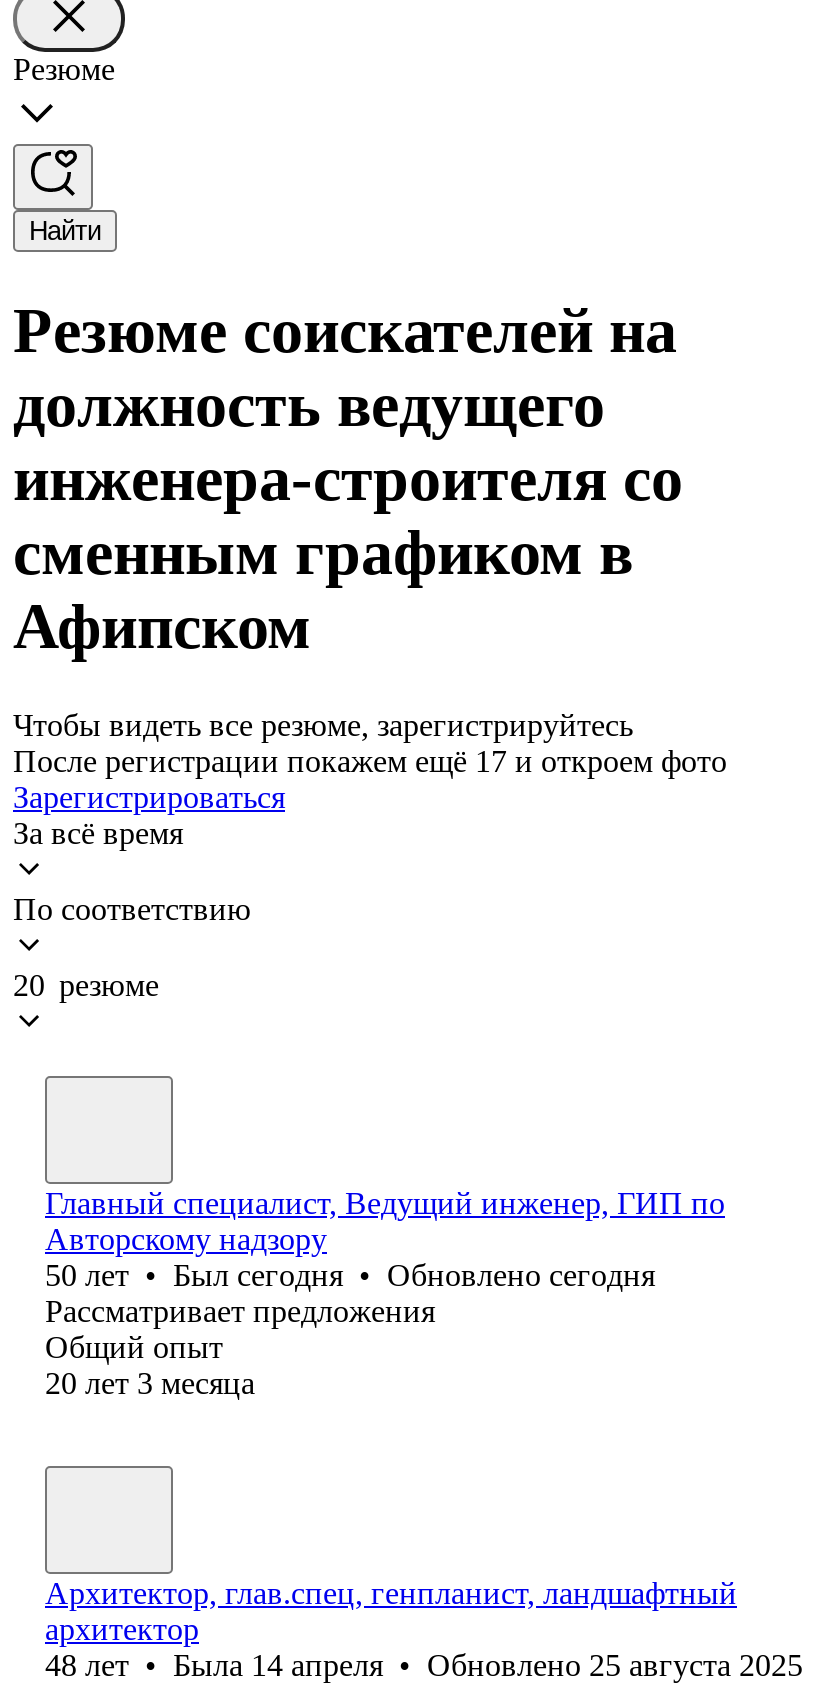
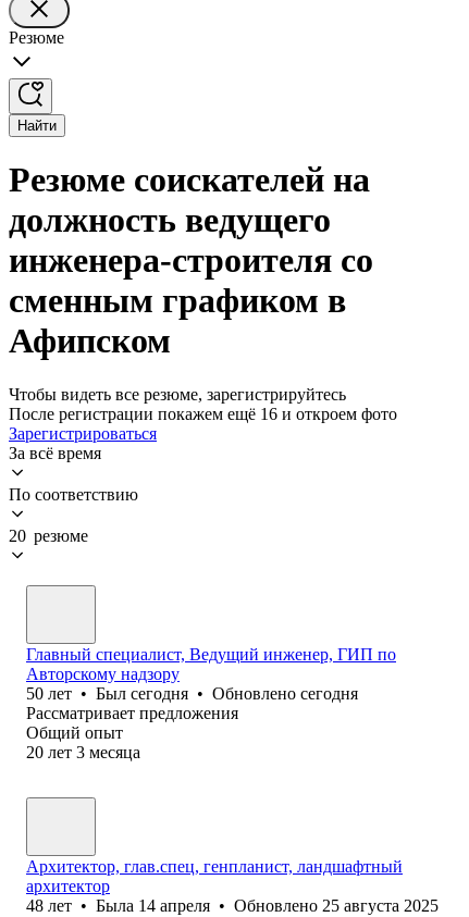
[13,744,727,778] После регистрации покажем ещё 17 и откроем фото -> [9,405,397,423] После регистрации покажем ещё 16 и откроем фото

